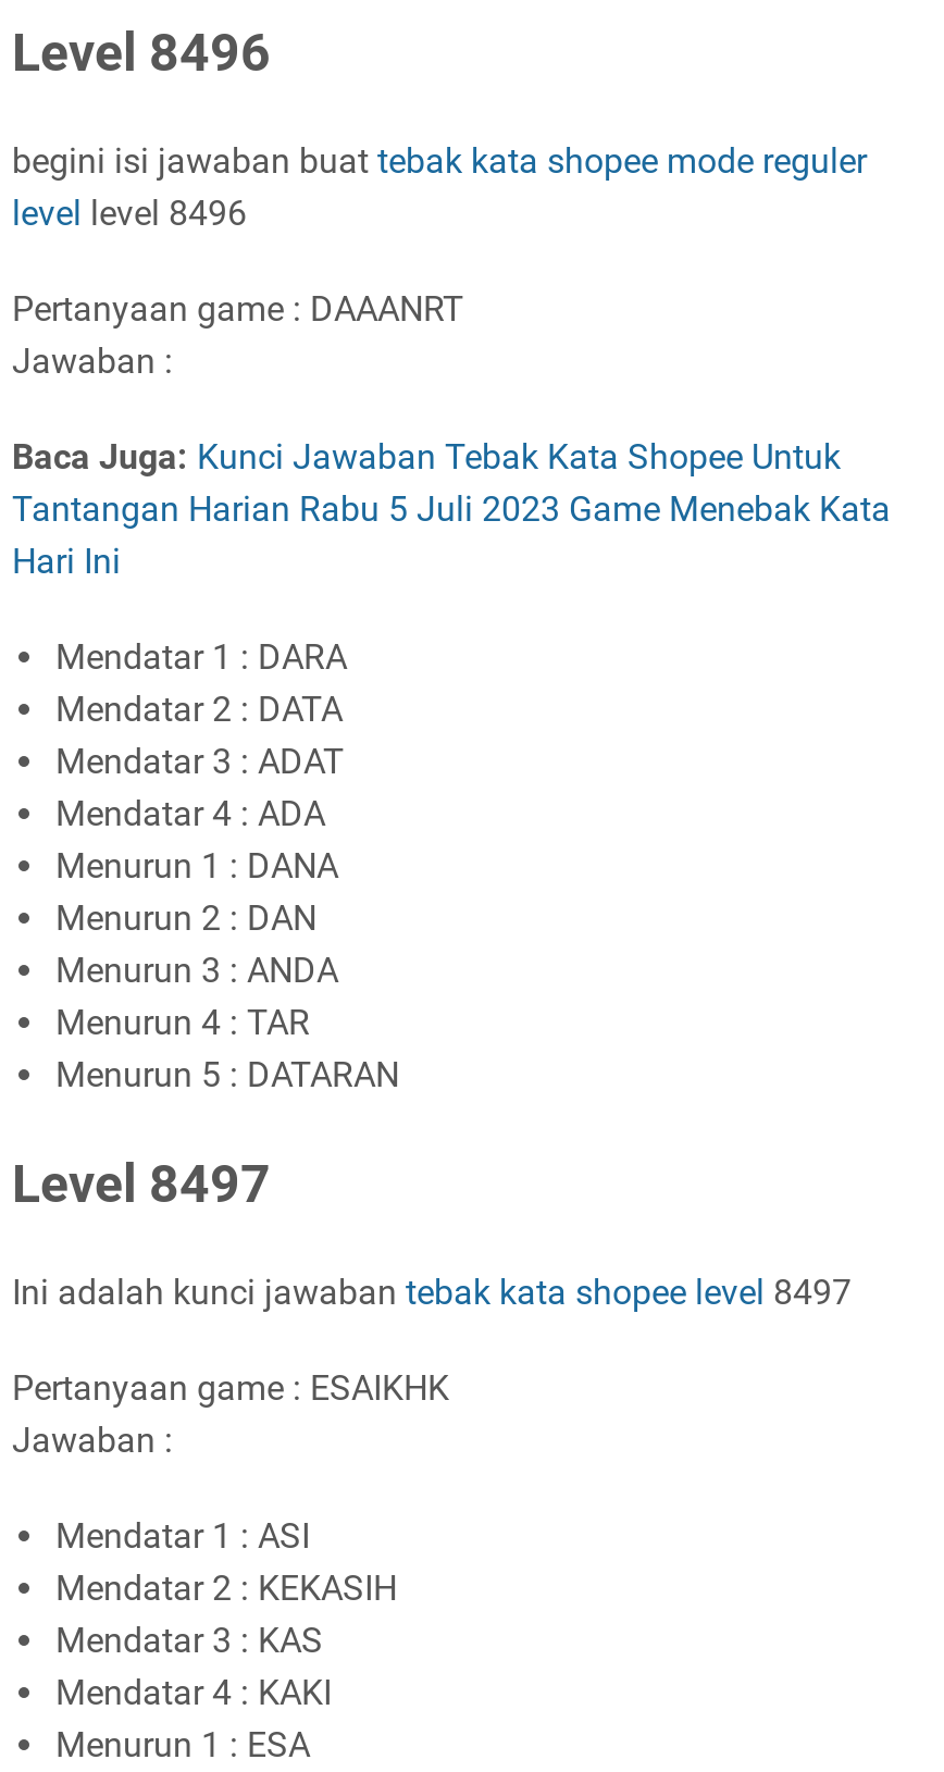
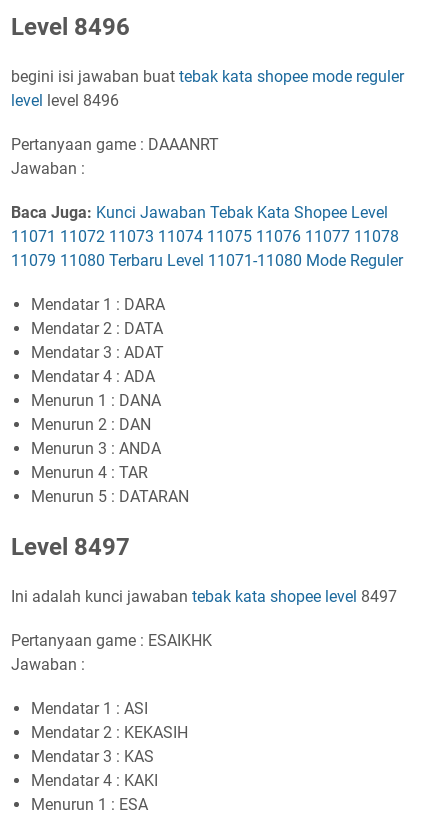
[12,436,891,582] Baca Juga: Kunci Jawaban Tebak Kata Shopee Untuk | Tantangan Harian Rabu 5 Juli 2023 Game Menebak Kata | Hari Ini -> [11,203,403,270] Baca Juga: Kunci Jawaban Tebak Kata Shopee Level | 11071 11072 11073 11074 11075 11076 11077 11078 | 11079 11080 Terbaru Level 11071-11080 Mode Reguler

